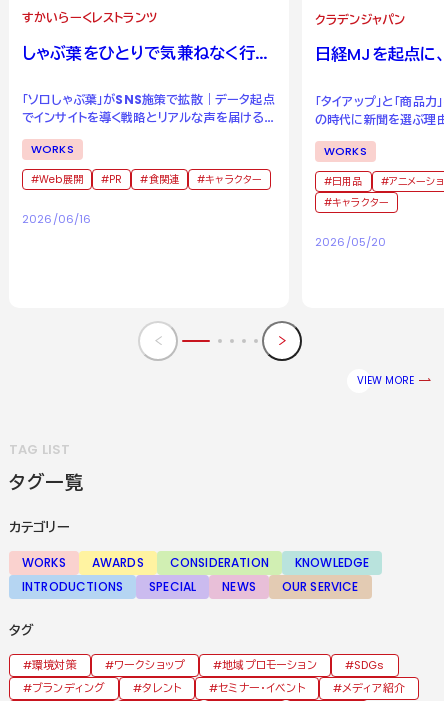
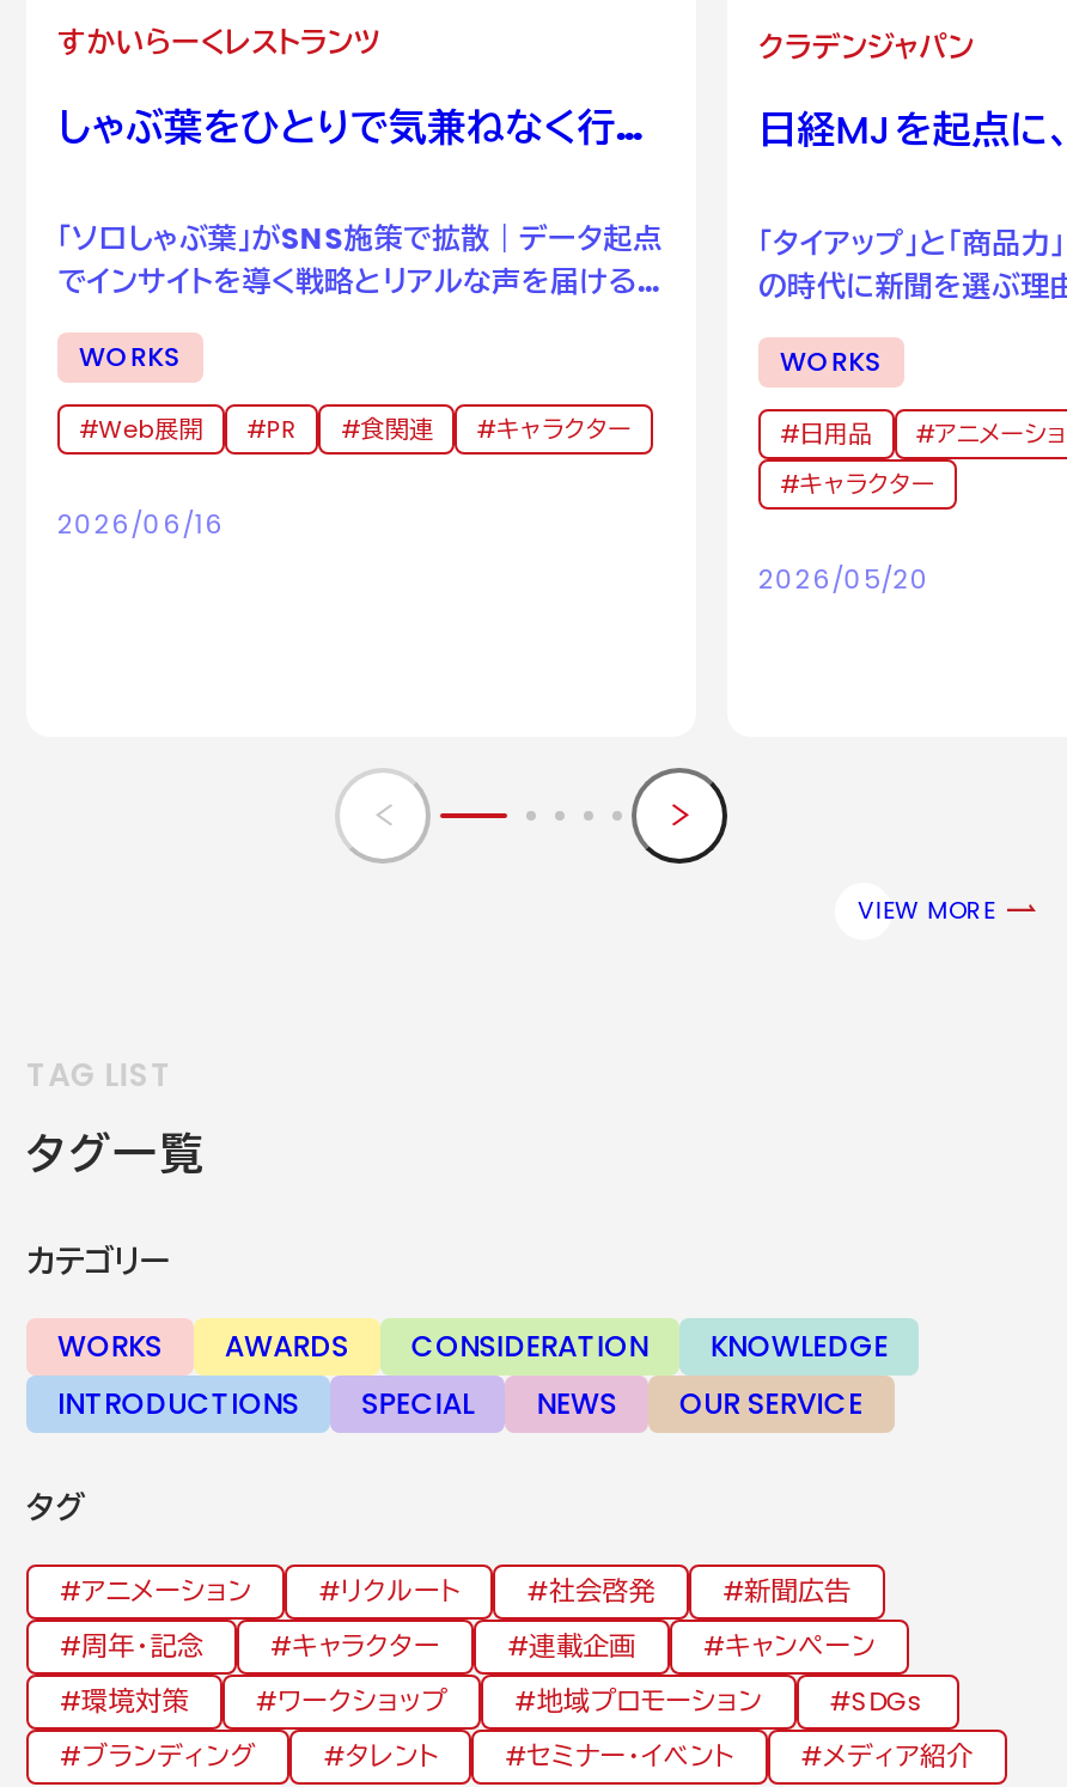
none -> [82,1573,876,1666] アニメーション | リクルート | 社会啓発 | 新聞広告 | 周年・記念 | キャラクター | 連載企画 | キャンペーン

